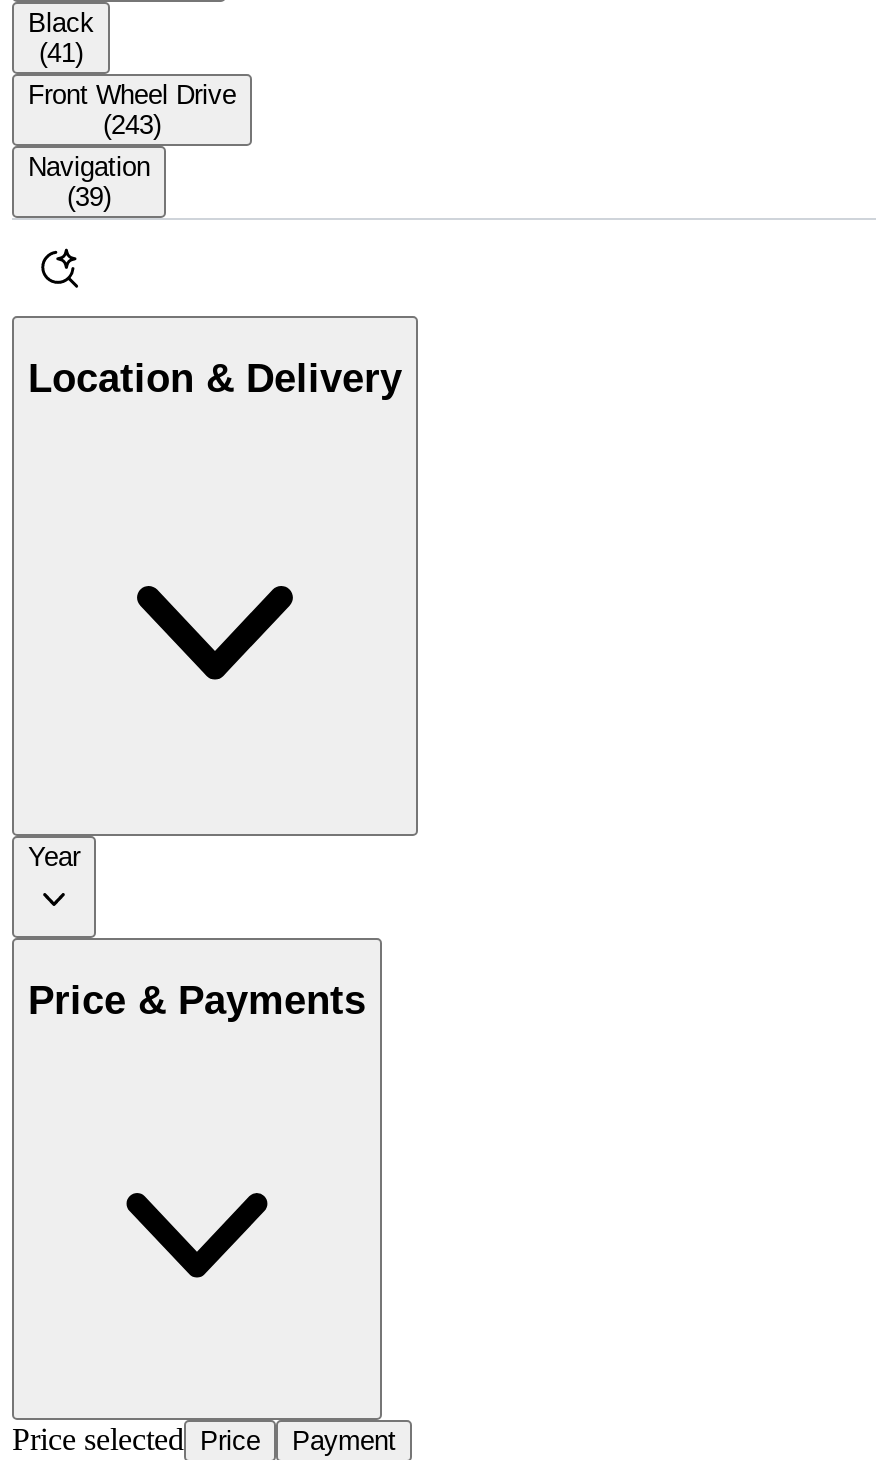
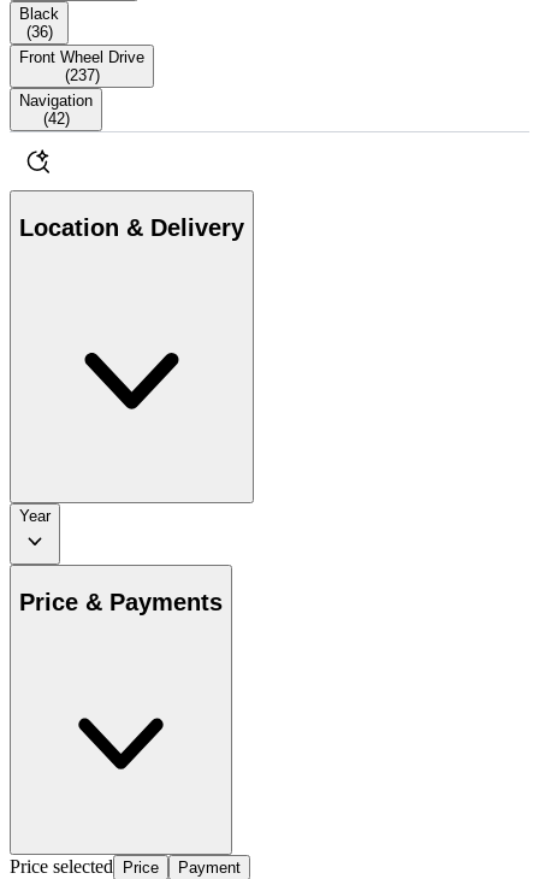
[39,38,83,68] (41) -> [26,23,52,41] (36)
[103,110,161,140] (243) -> [64,66,99,84] (237)
[67,182,111,212] (39) -> [43,109,69,128] (42)

